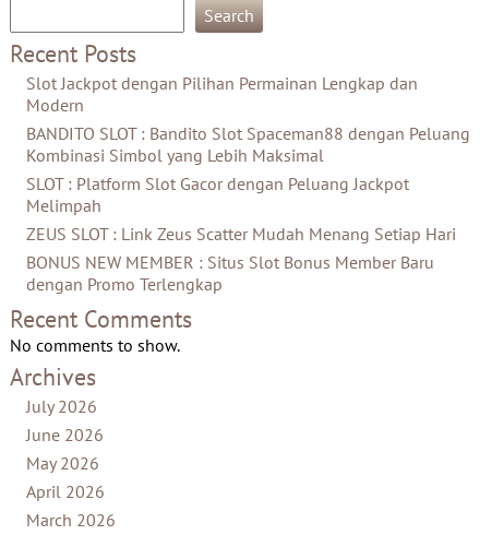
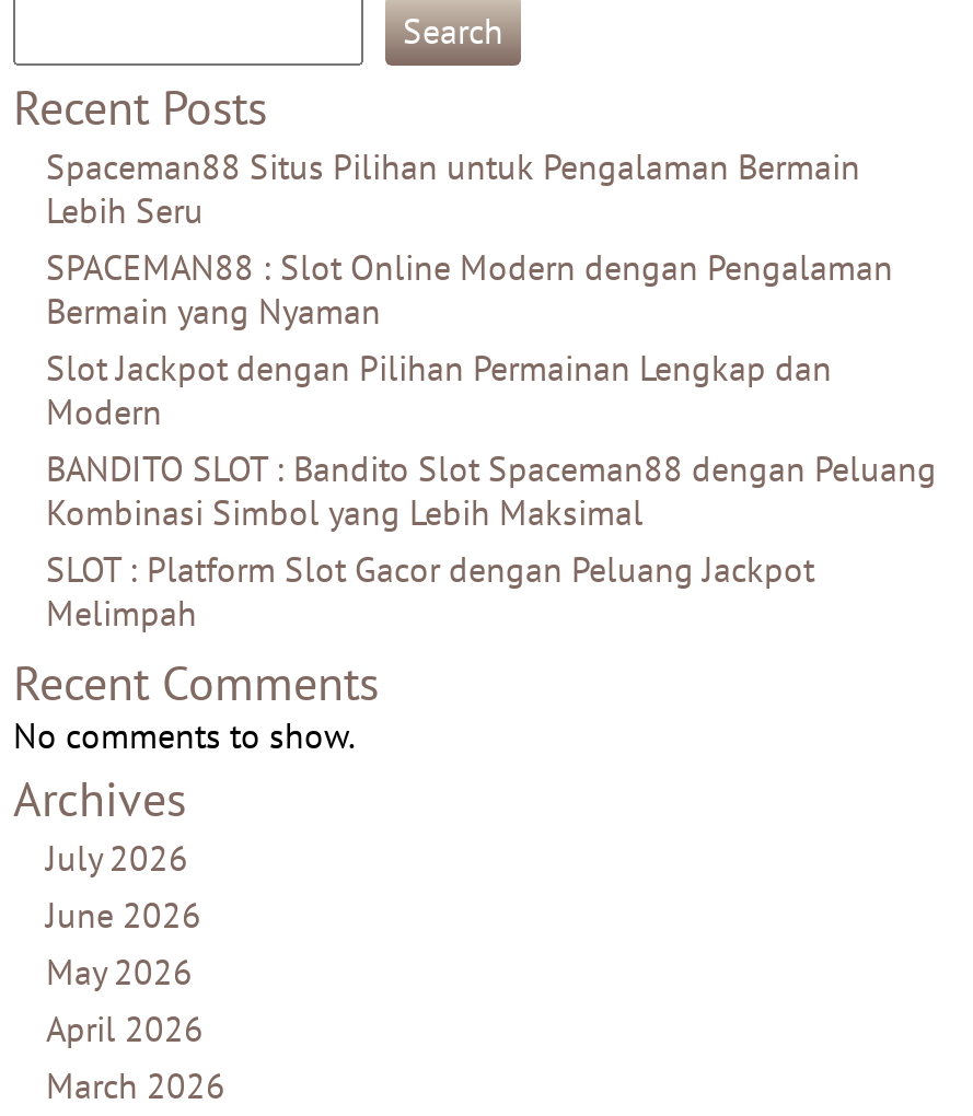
none -> [46,145,893,333] Spaceman88 Situs Pilihan untuk Pengalaman Bermain | Lebih Seru | SPACEMAN88 : Slot Online Modern dengan Pengalaman | Bermain yang Nyaman
moved [26,72,470,217] -> [46,347,937,635]: Slot Jackpot dengan Pilihan Permainan Lengkap dan | Modern | BANDITO SLOT : Bandito Slot Spaceman88 dengan Peluang | Kombinasi Simbol yang Lebih Maksimal | SLOT : Platform Slot Gacor dengan Peluang Jackpot | Melimpah
[26,223,456,295] ZEUS SLOT : Link Zeus Scatter Mudah Menang Setiap Hari | BONUS NEW MEMBER : Situs Slot Bonus Member Baru | dengan Promo Terlengkap -> none

